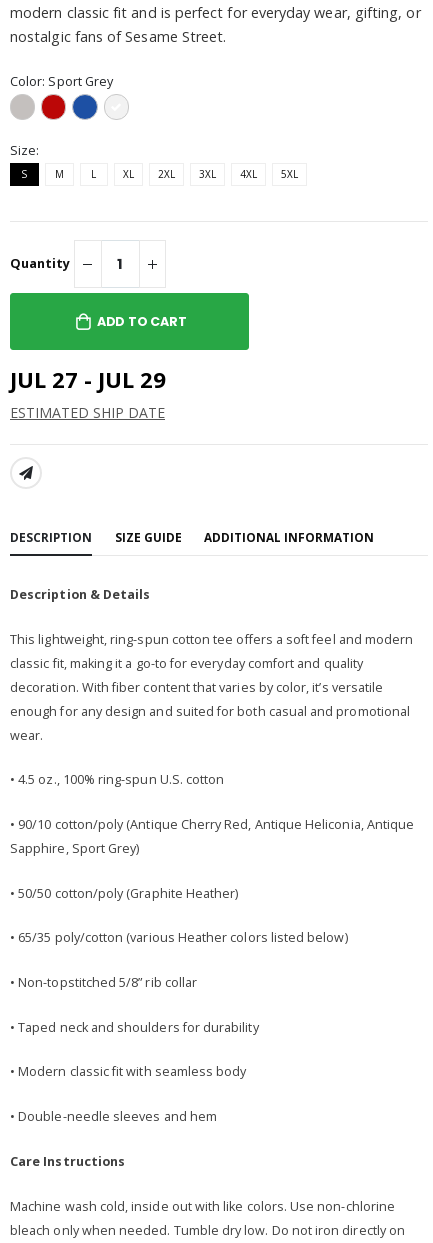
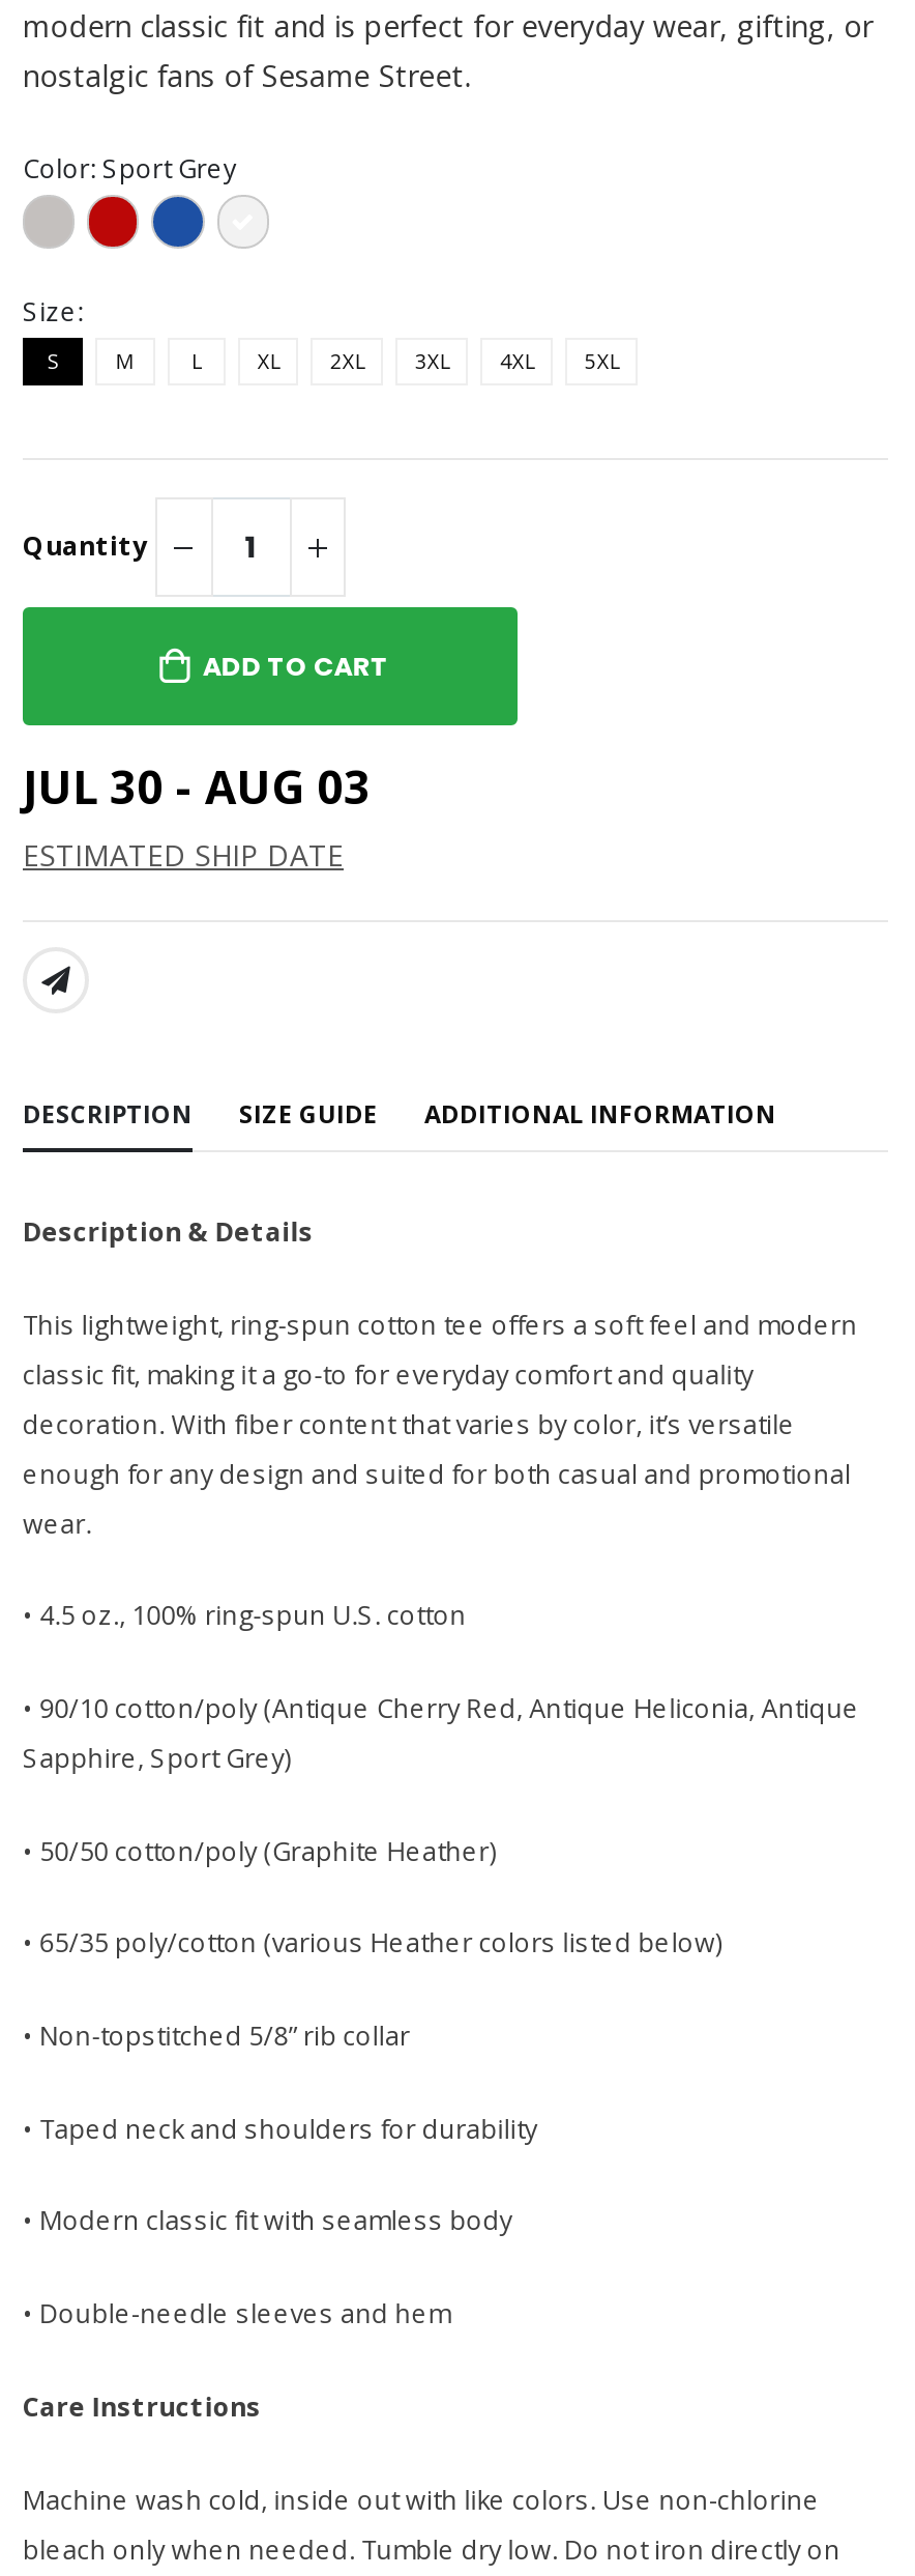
[10,364,166,394] JUL 27 - JUL 29 -> [23,755,371,817] JUL 30 - AUG 03

